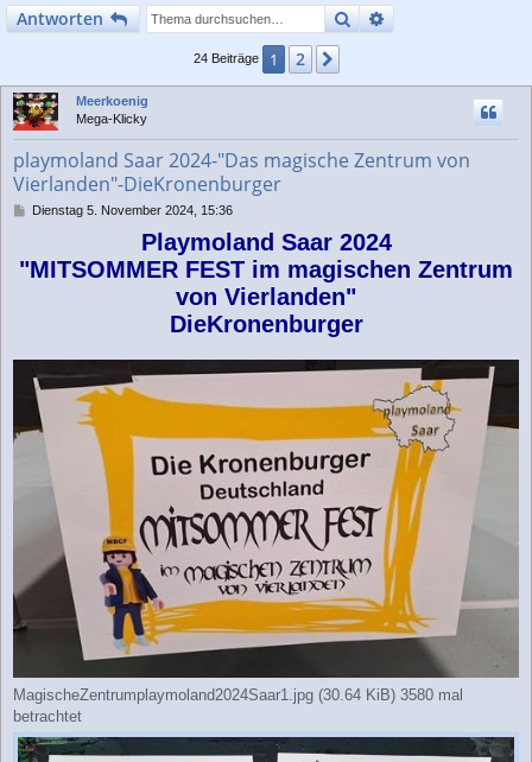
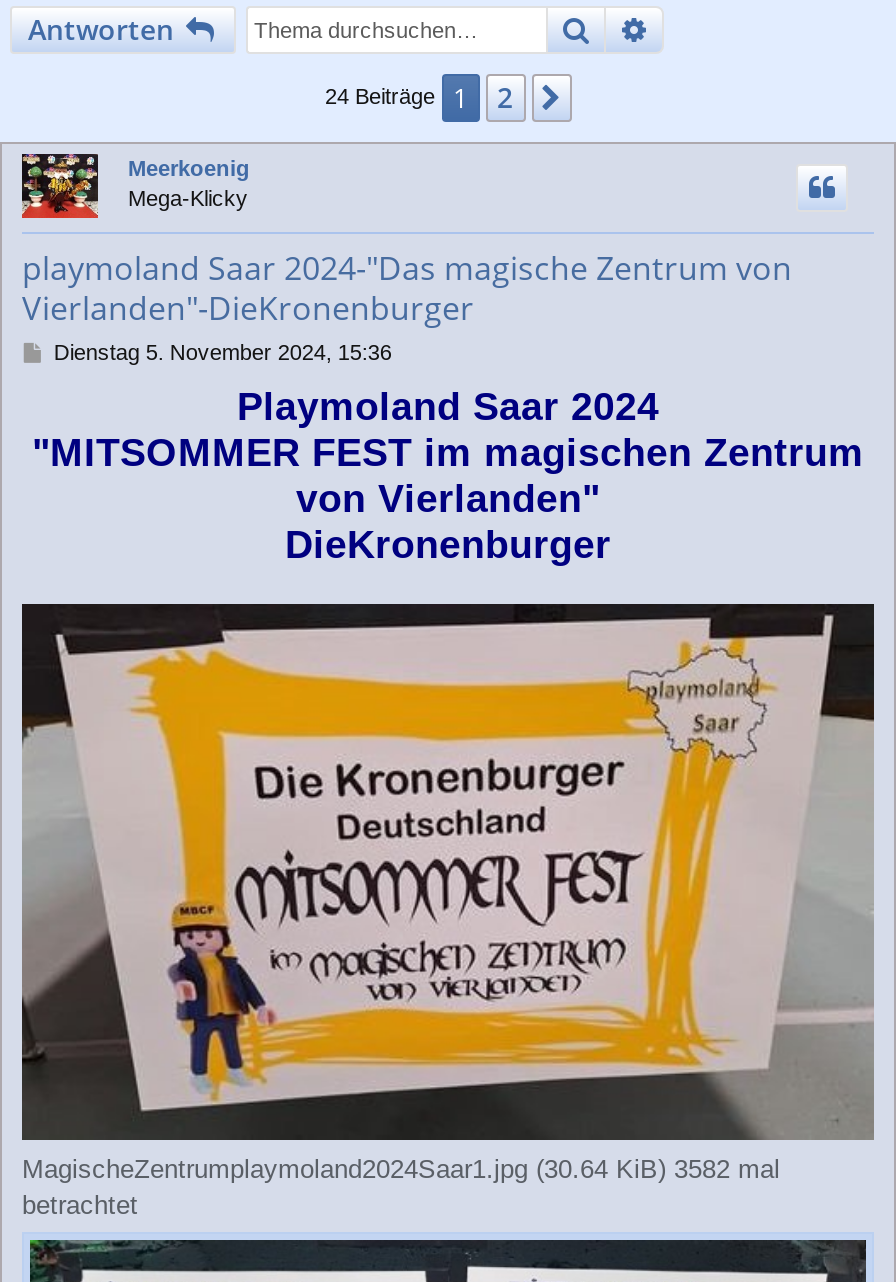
[13,686,463,704] MagischeZentrumplaymoland2024Saar1.jpg (30.64 KiB) 3580 mal -> [22,1154,780,1184] MagischeZentrumplaymoland2024Saar1.jpg (30.64 KiB) 3582 mal

